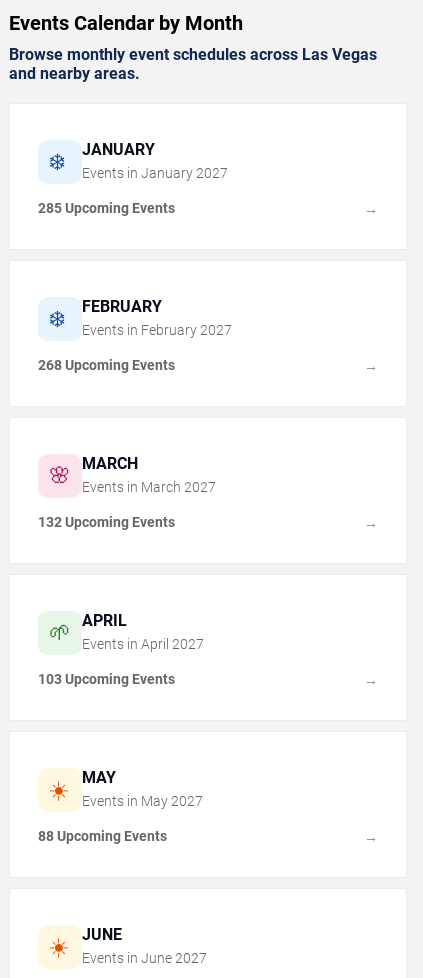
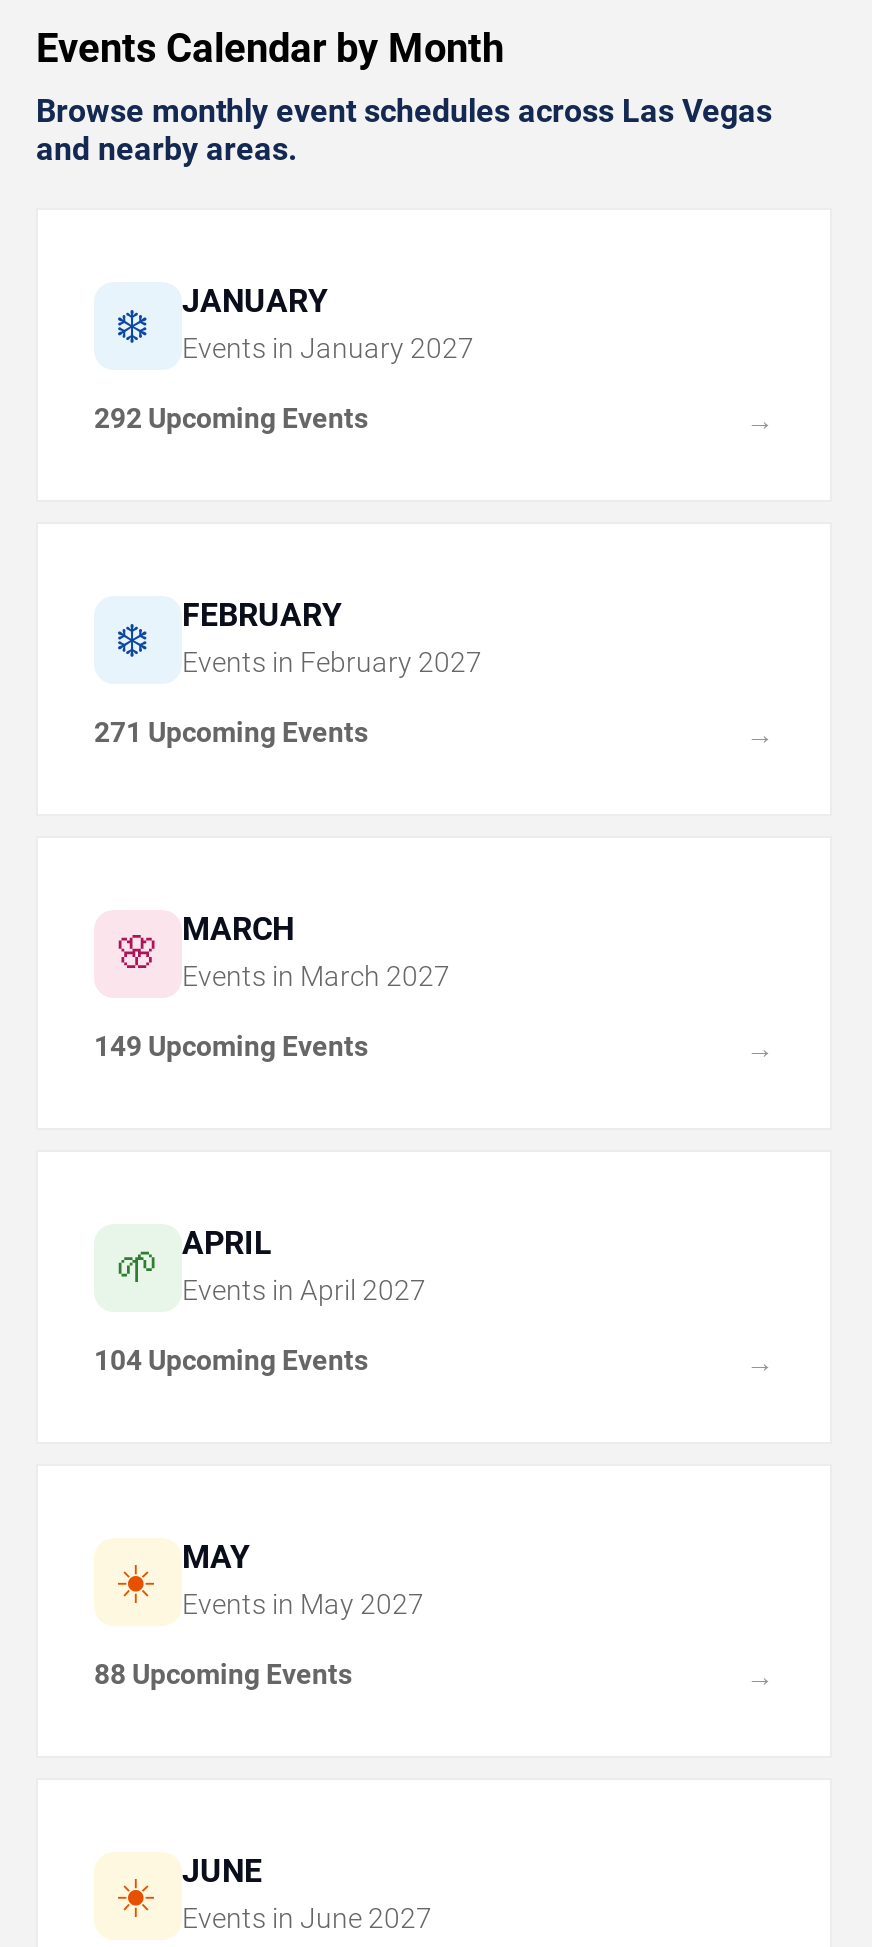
[38,200,175,216] 285 Upcoming Events -> [94,403,368,435] 292 Upcoming Events
[38,357,175,373] 268 Upcoming Events -> [94,717,368,749] 271 Upcoming Events
[38,514,175,530] 132 Upcoming Events -> [94,1031,368,1063] 149 Upcoming Events
[38,671,175,687] 103 Upcoming Events -> [94,1345,368,1377] 104 Upcoming Events

